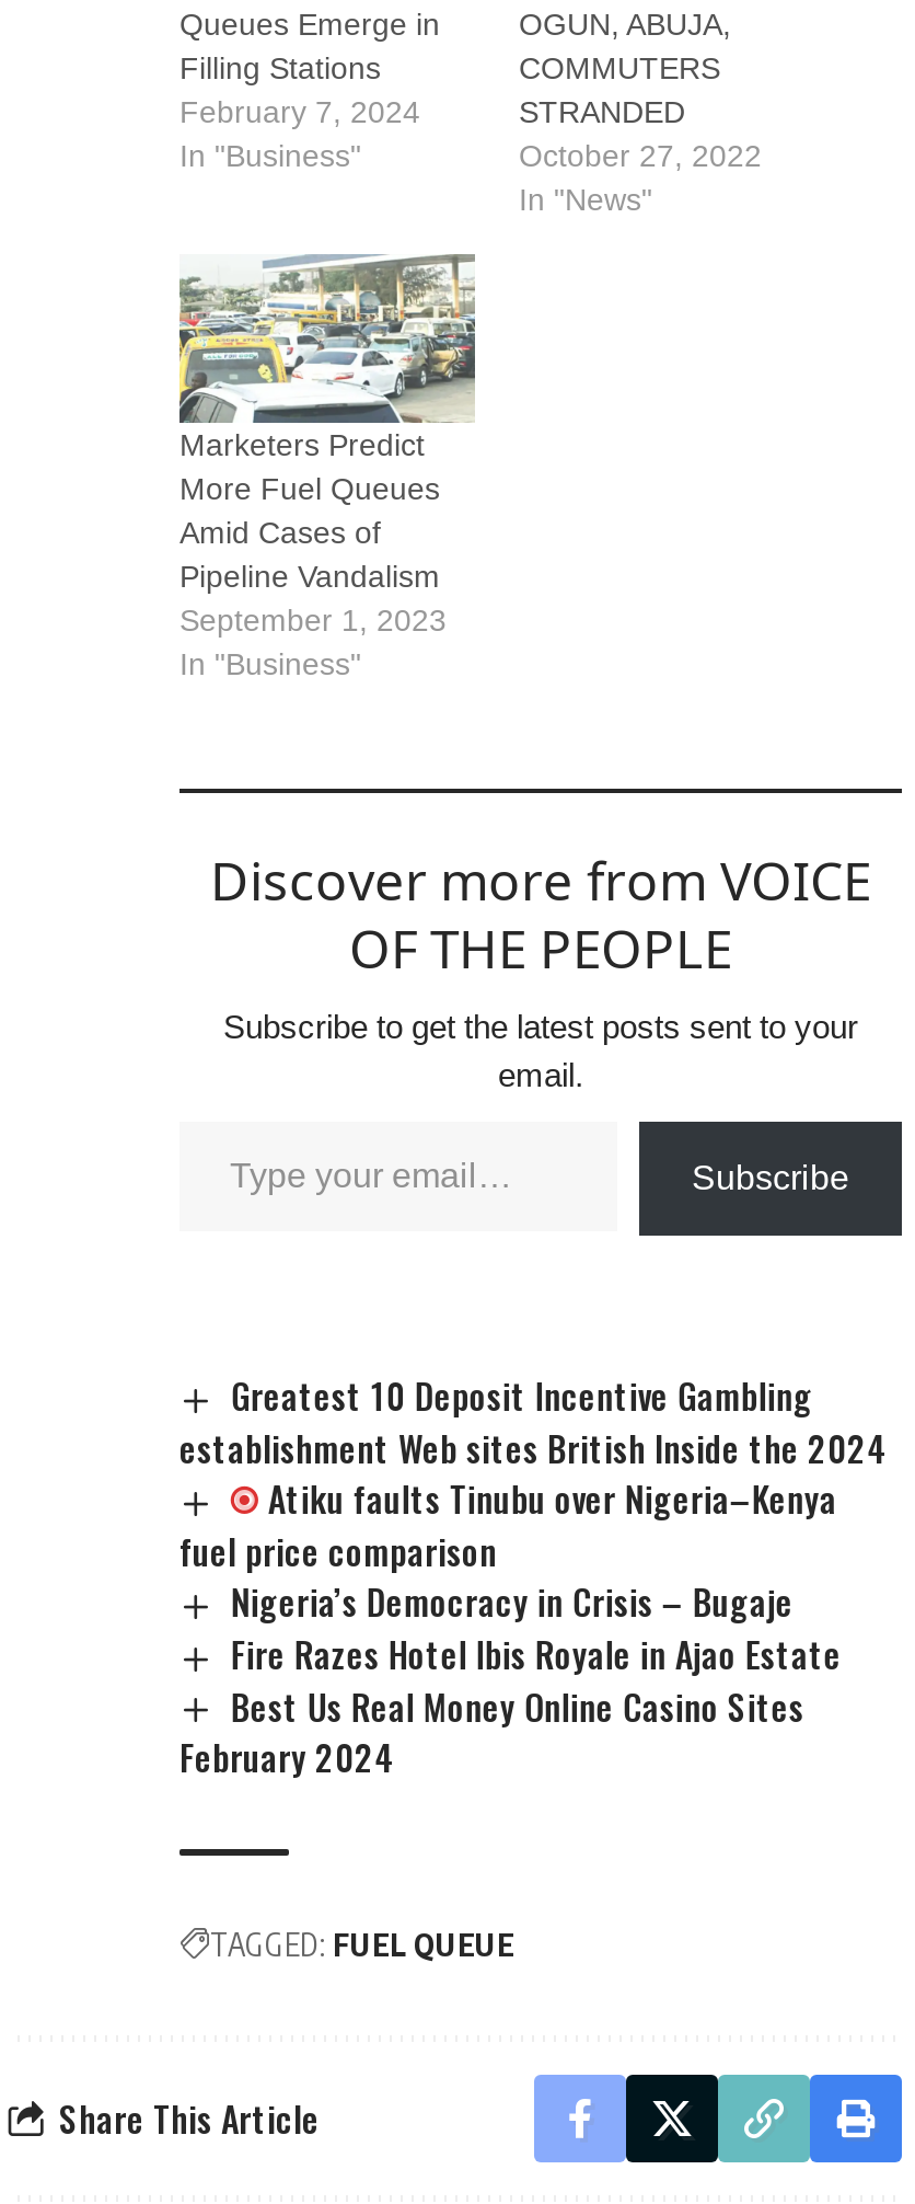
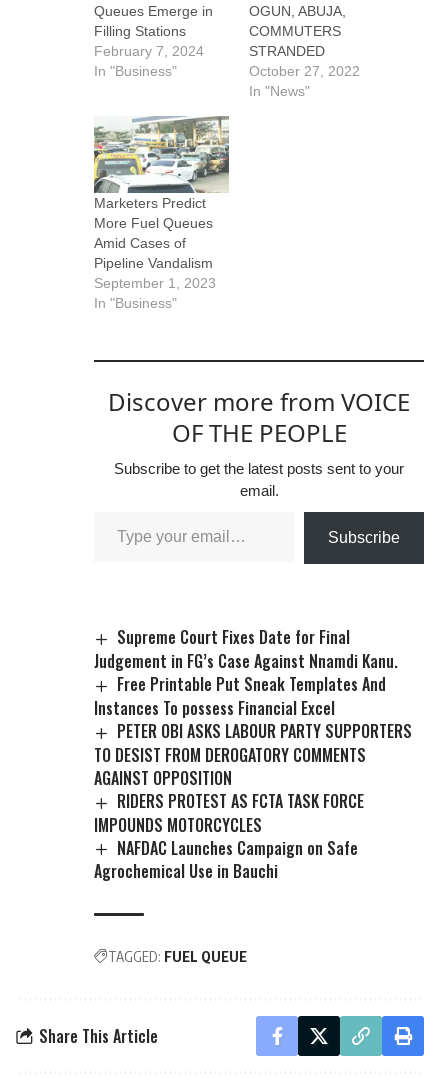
[179,1370,887,1784] Greatest 10 Deposit Incentive Gambling | establishment Web sites British Inside the 2024 | Atiku faults Tinubu over Nigeria–Kenya | fuel price comparison | Nigeria’s Democracy in Crisis – Bugaje | Fire Razes Hotel Ibis Royale in Ajao Estate | Best Us Real Money Online Casino Sites | February 2024 -> [94,625,412,883] Supreme Court Fixes Date for Final | Judgement in FG’s Case Against Nnamdi Kanu. | Free Printable Put Sneak Templates And | Instances To possess Financial Excel | PETER OBI ASKS LABOUR PARTY SUPPORTERS | TO DESIST FROM DEROGATORY COMMENTS | AGAINST OPPOSITION | RIDERS PROTEST AS FCTA TASK FORCE | IMPOUNDS MOTORCYCLES | NAFDAC Launches Campaign on Safe | Agrochemical Use in Bauchi

